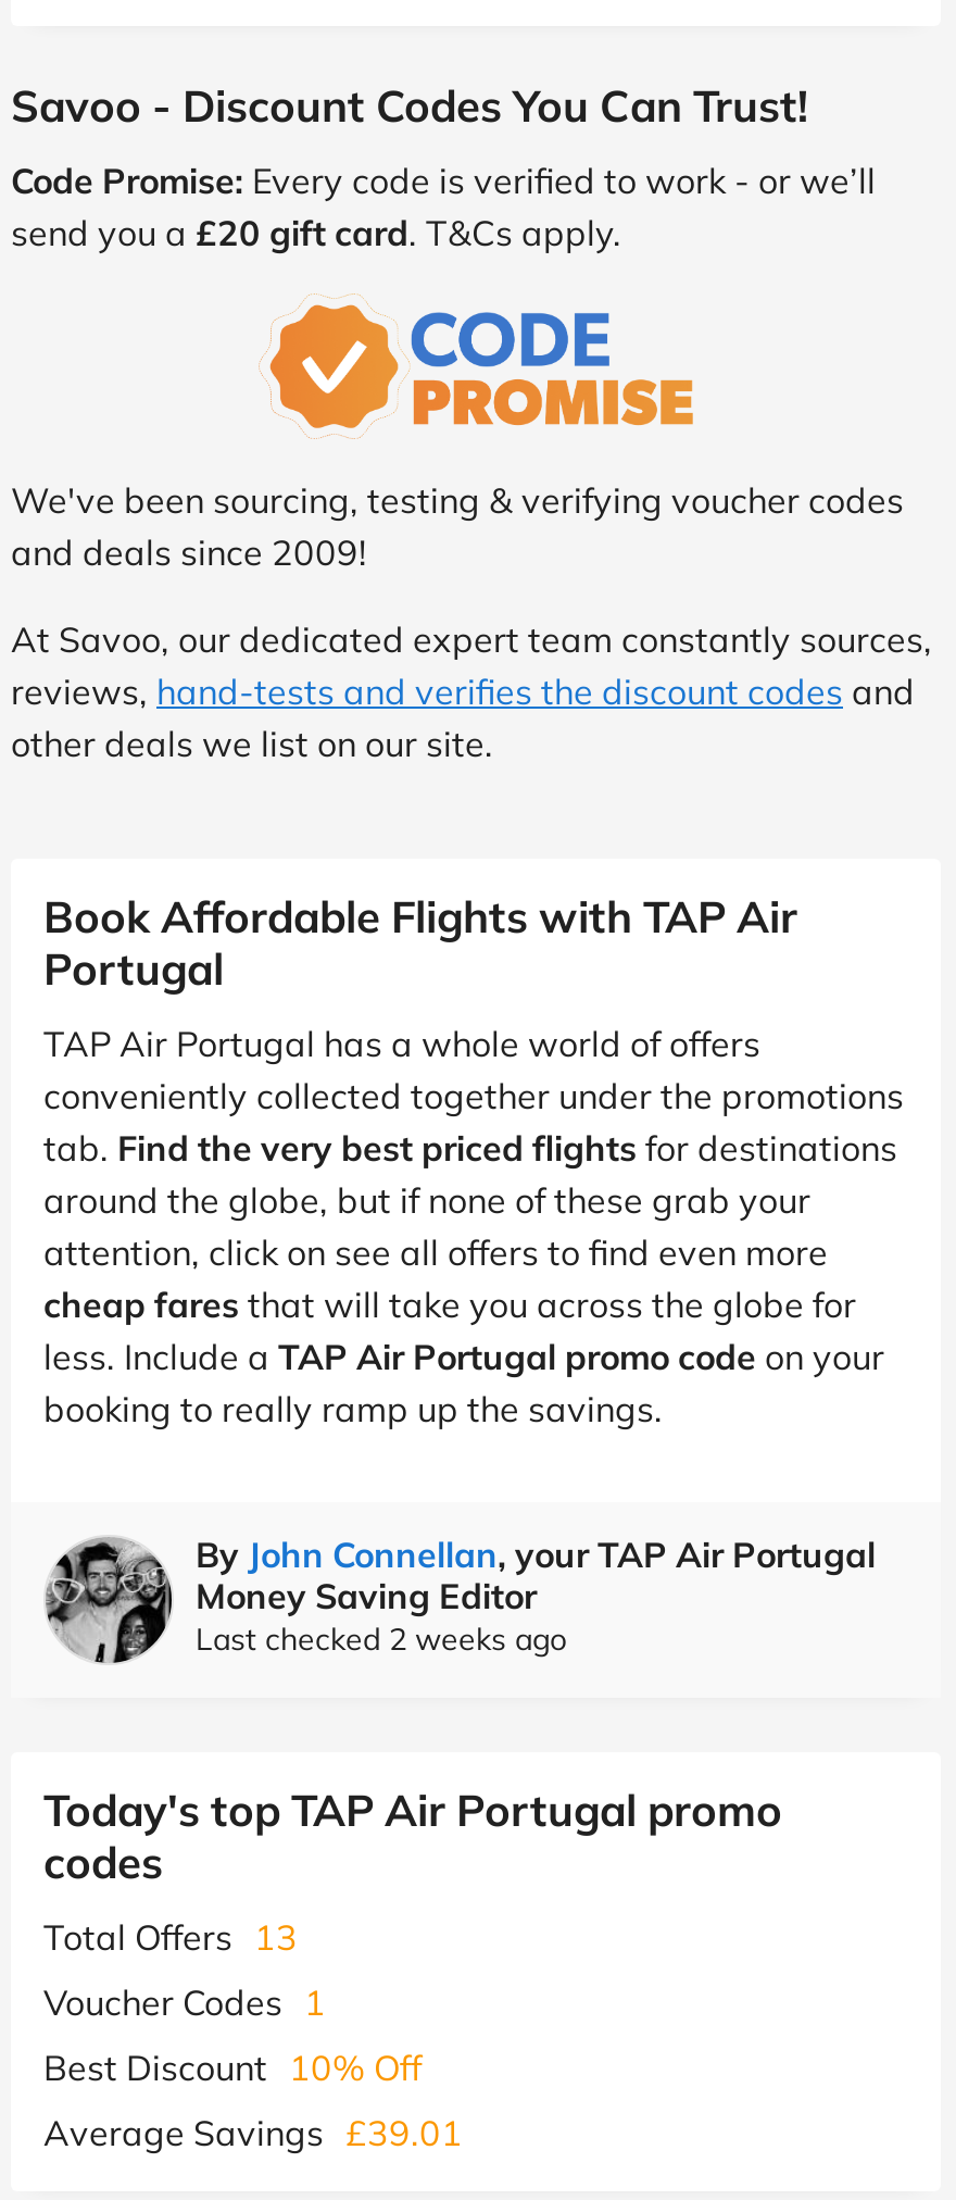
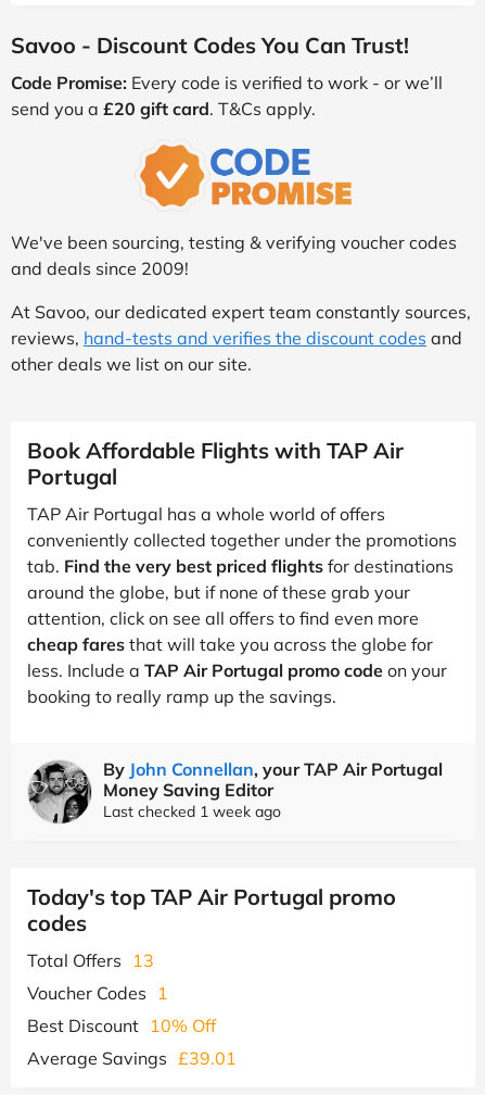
[196,1619,567,1658] Last checked 2 weeks ago -> [103,801,281,821] Last checked 1 week ago

